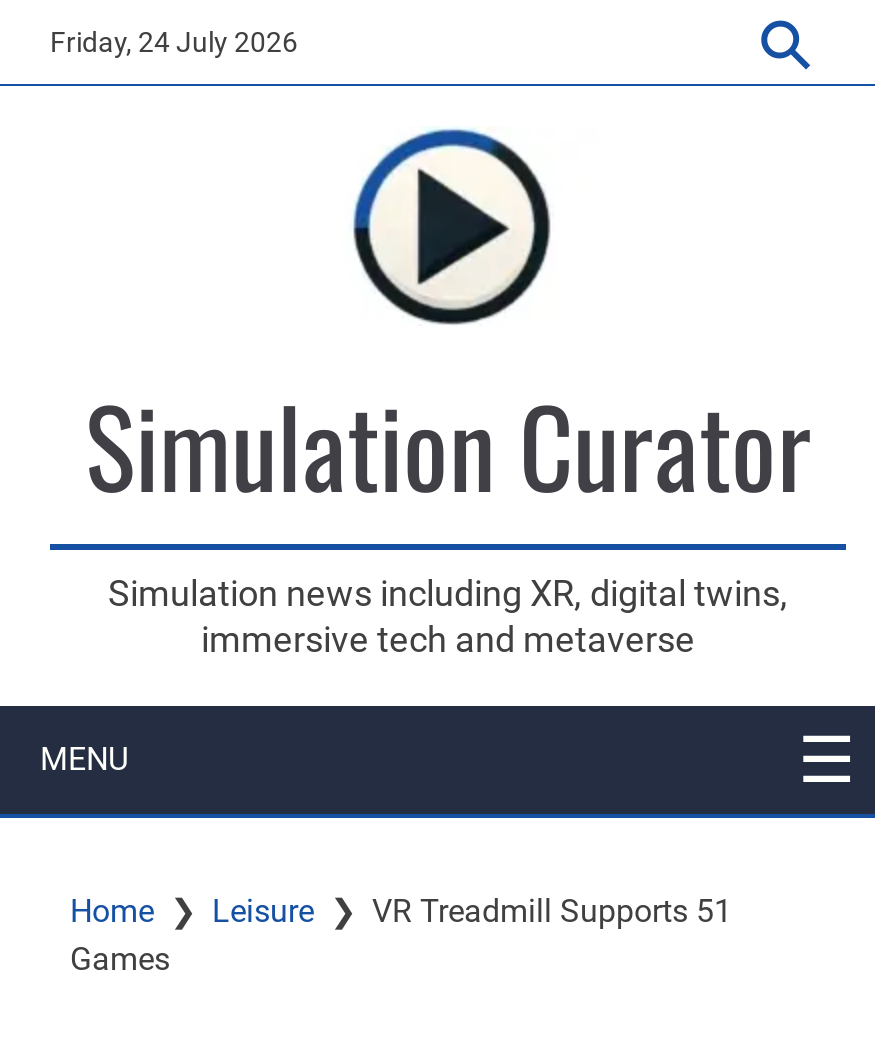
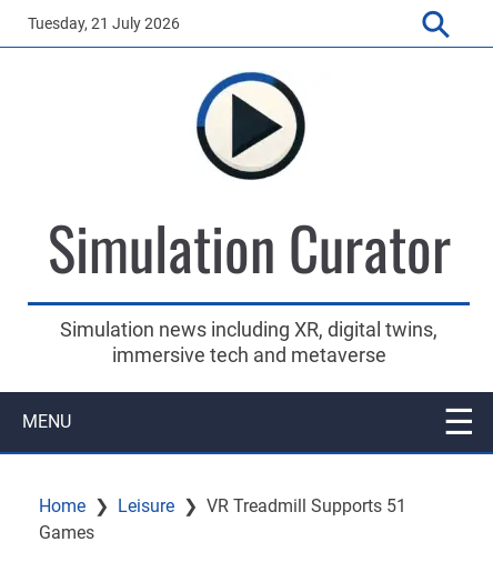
[50,25,298,57] Friday, 24 July 2026 -> [28,14,180,32] Tuesday, 21 July 2026

